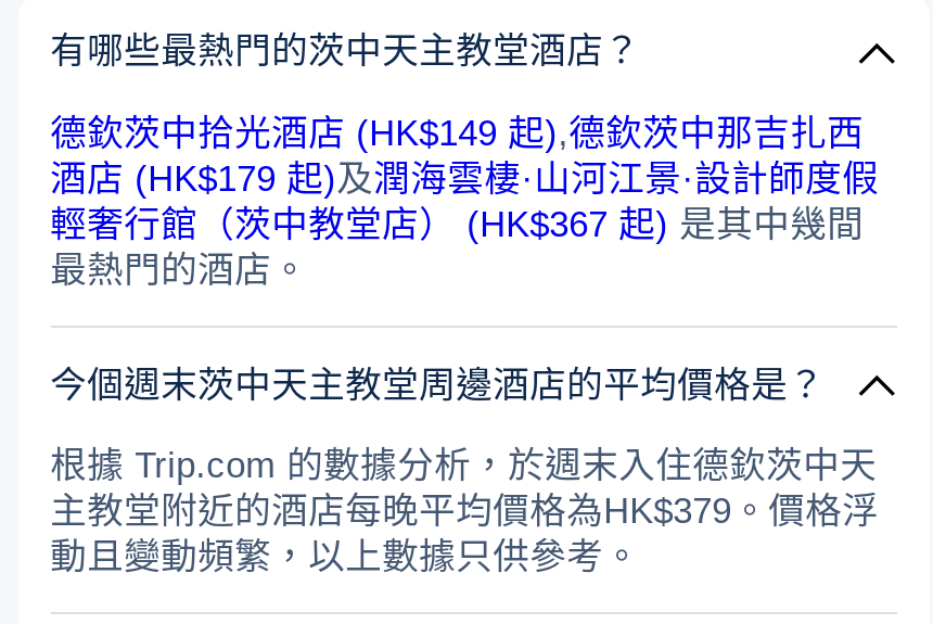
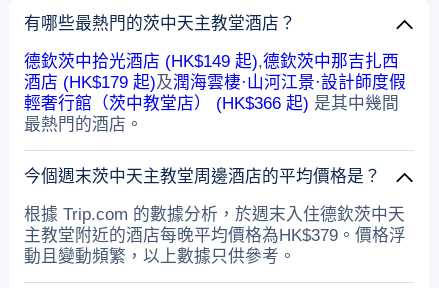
[50,205,864,246] 輕奢行館（茨中教堂店） (HK$367 起)是其中幾間 -> [24,94,399,113] 輕奢行館（茨中教堂店） (HK$366 起)是其中幾間

